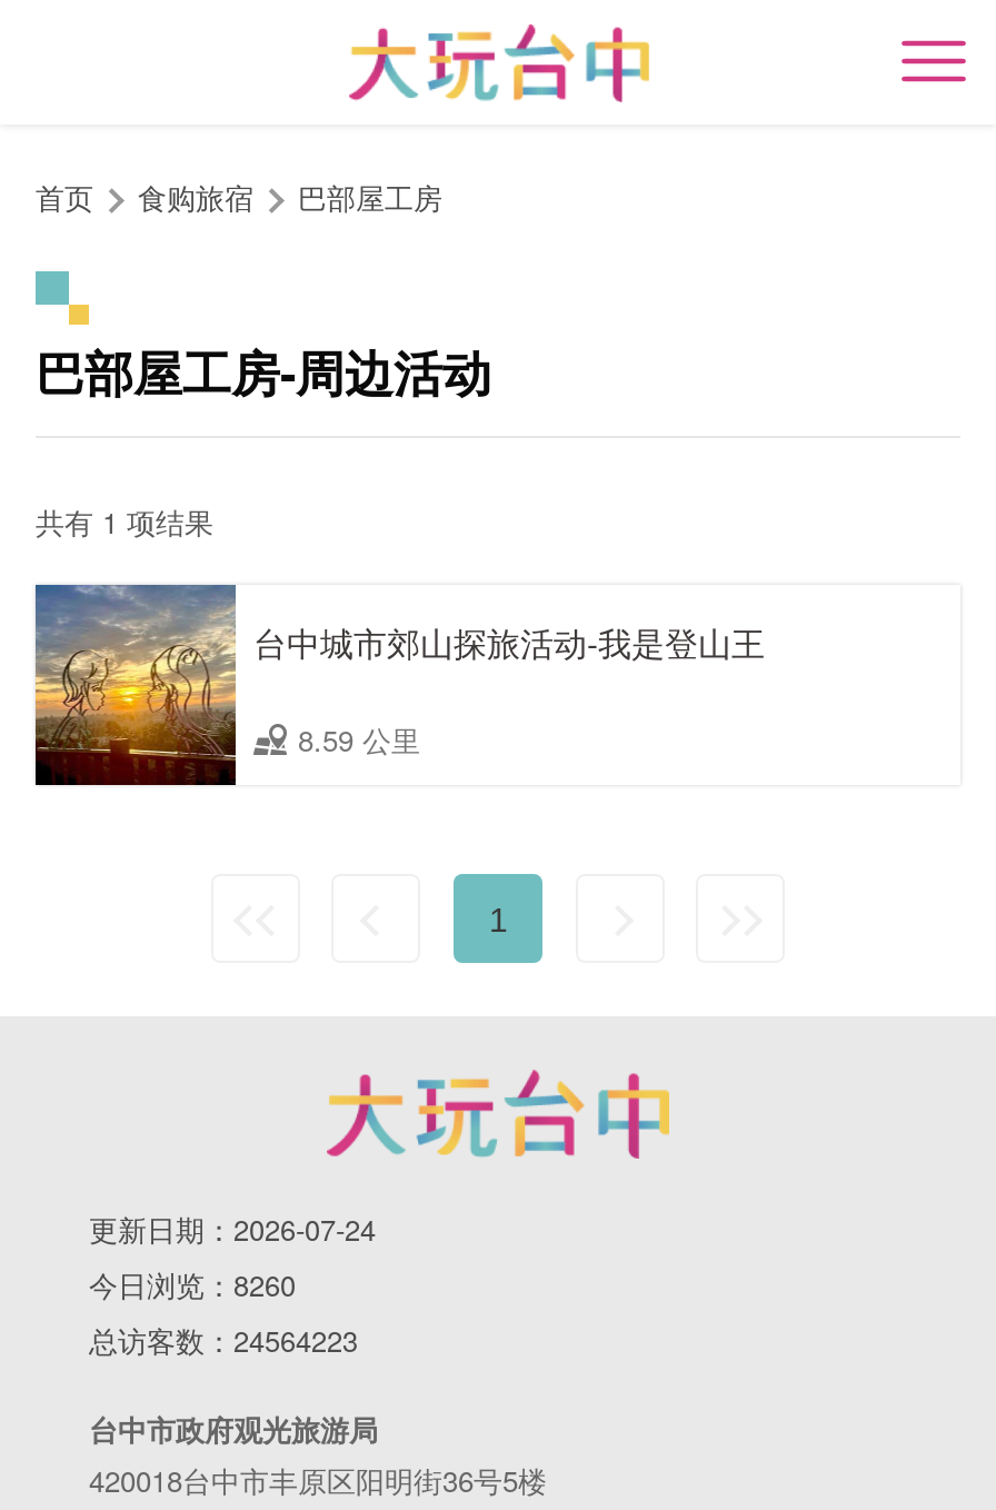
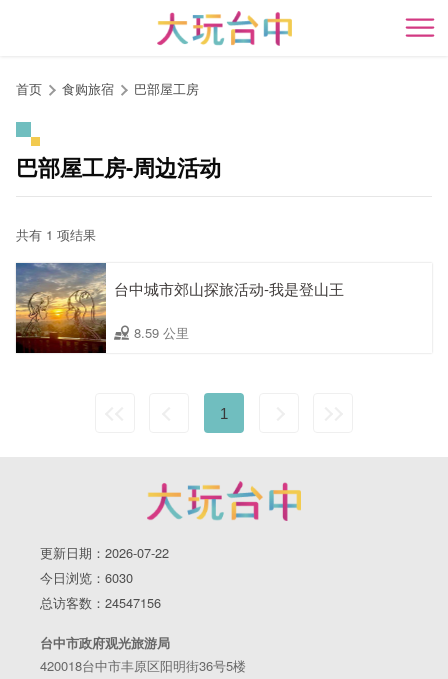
[89,1209,376,1251] 更新日期：2026-07-24 -> [40,543,169,562] 更新日期：2026-07-22
[89,1264,296,1307] 今日浏览：8260 -> [40,568,133,587] 今日浏览：6030
[89,1320,358,1362] 总访客数：24564223 -> [40,593,161,612] 总访客数：24547156

